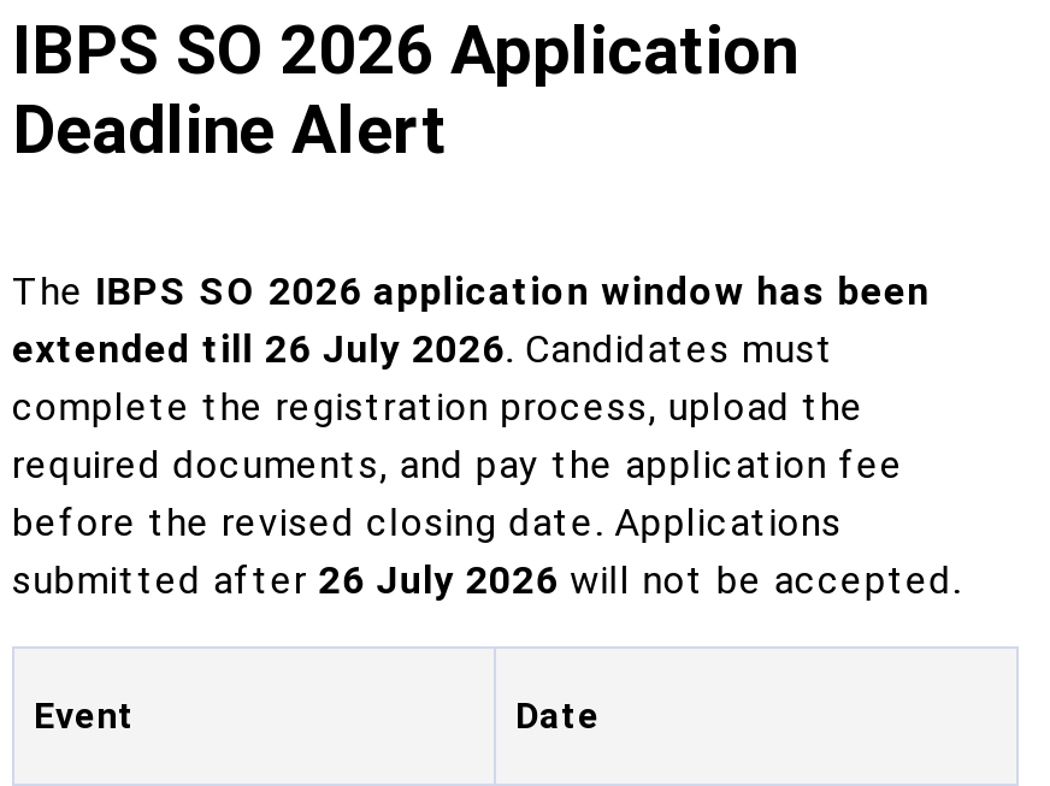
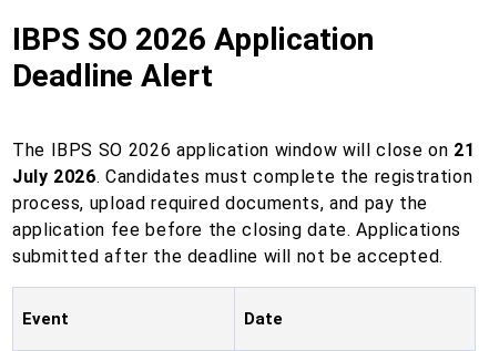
[12,268,961,603] The IBPS SO 2026 application window has been | extended till 26 July 2026. Candidates must | complete the registration process, upload the | required documents, and pay the application fee | before the revised closing date. Applications | submitted after 26 July 2026 will not be accepted. -> [12,140,475,267] The IBPS SO 2026 application window will close on 21 | July 2026. Candidates must complete the registration | process, upload required documents, and pay the | application fee before the closing date. Applications | submitted after the deadline will not be accepted.

